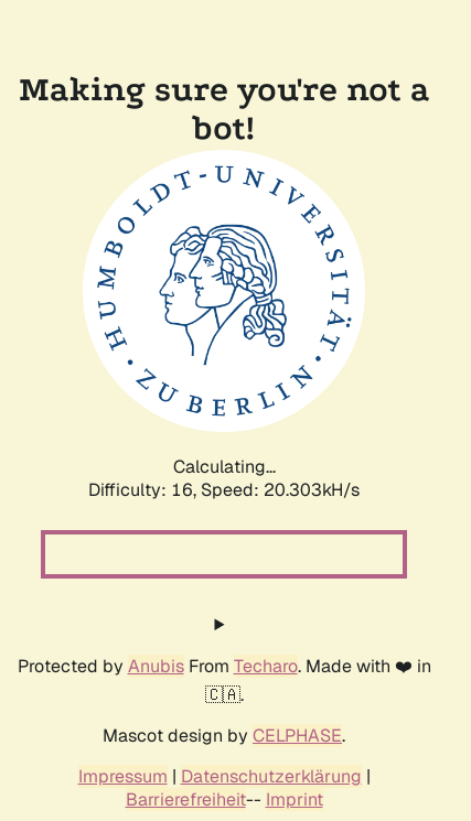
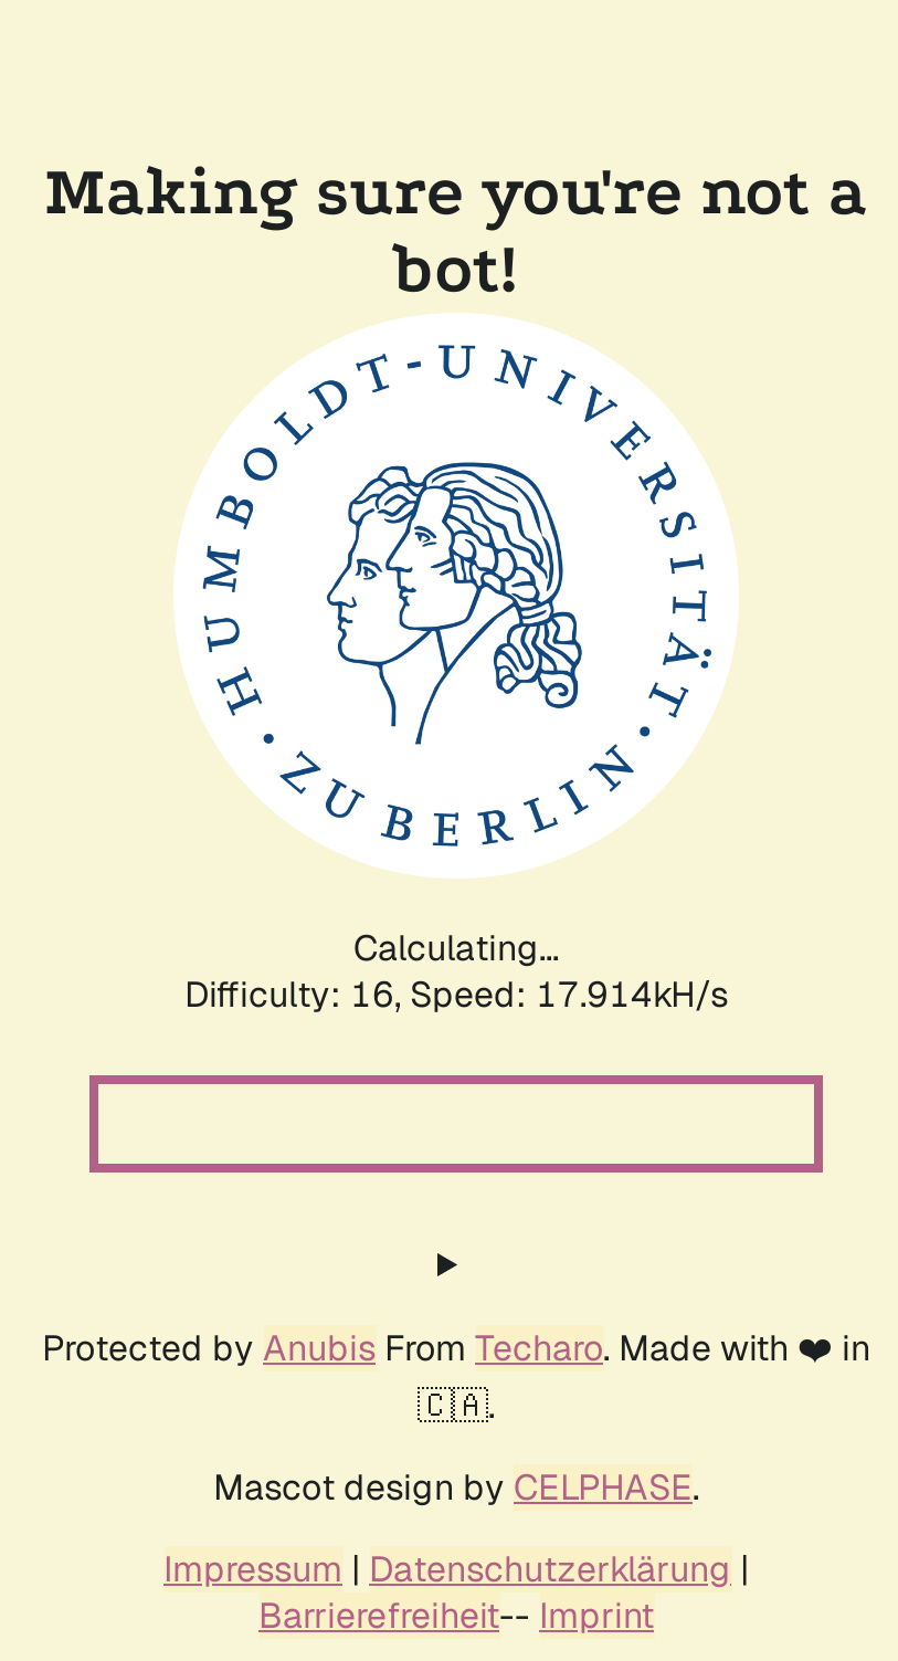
[88,478,360,501] Difficulty: 16, Speed: 20.303kH/s -> [184,971,728,1018] Difficulty: 16, Speed: 17.914kH/s

